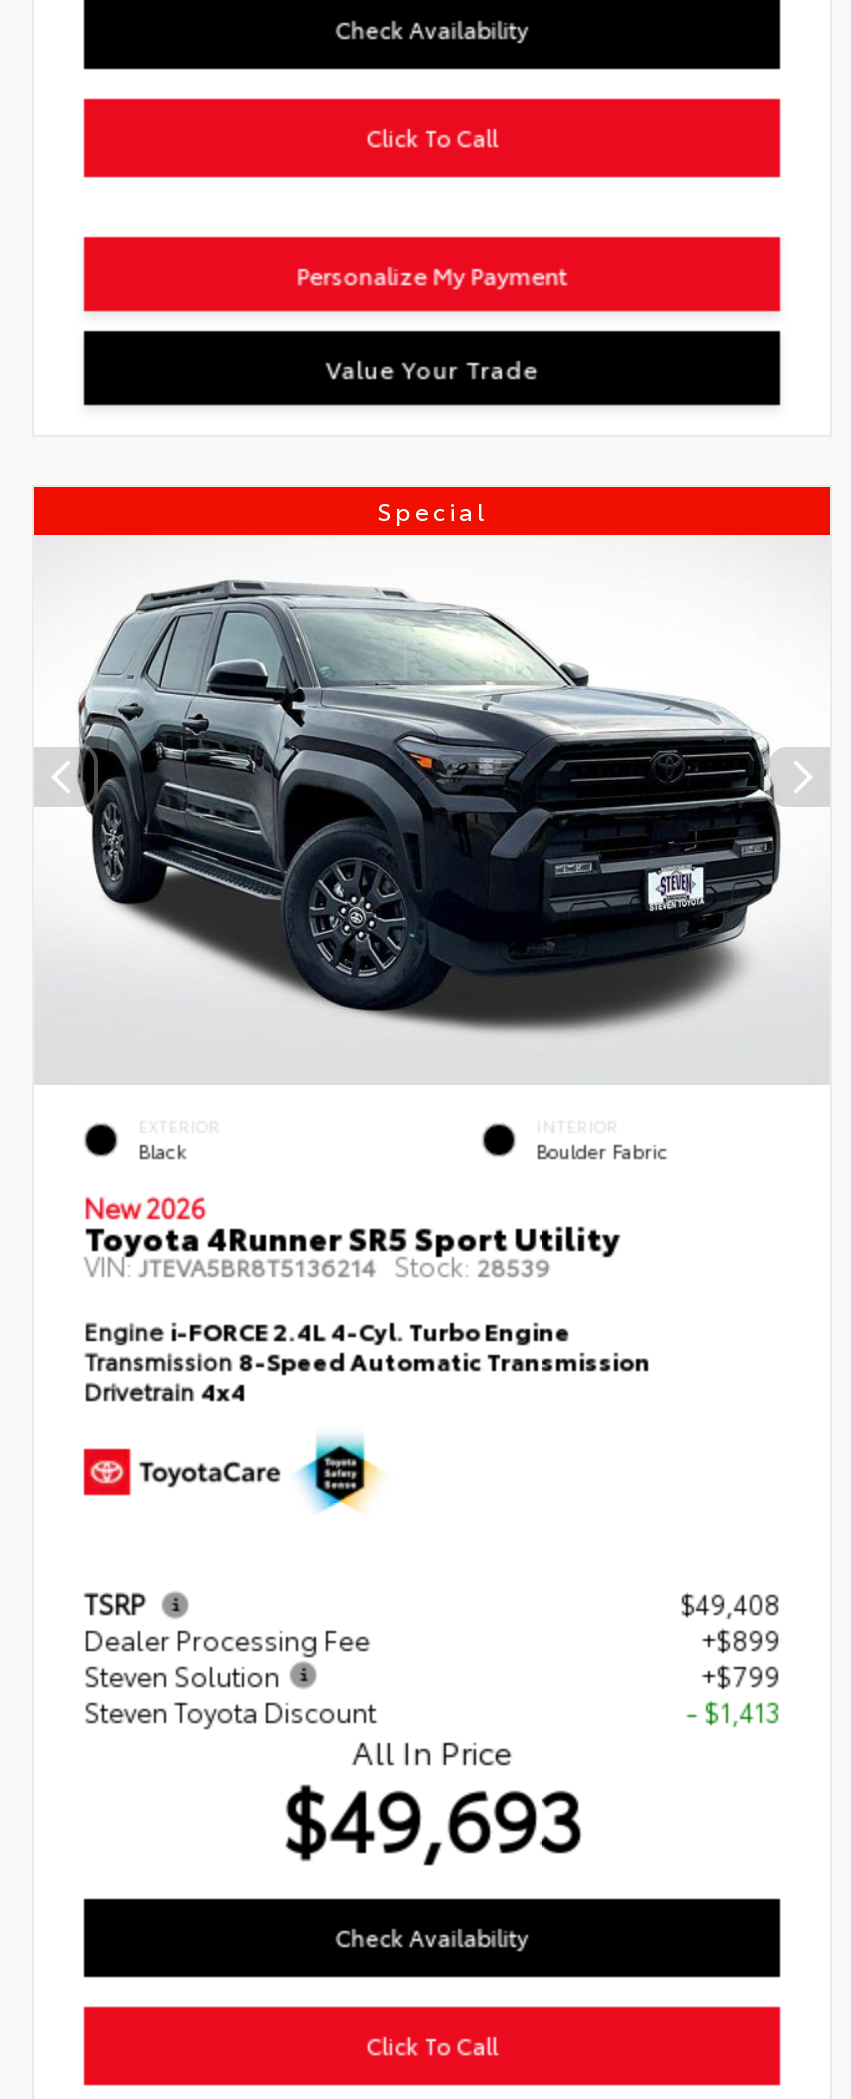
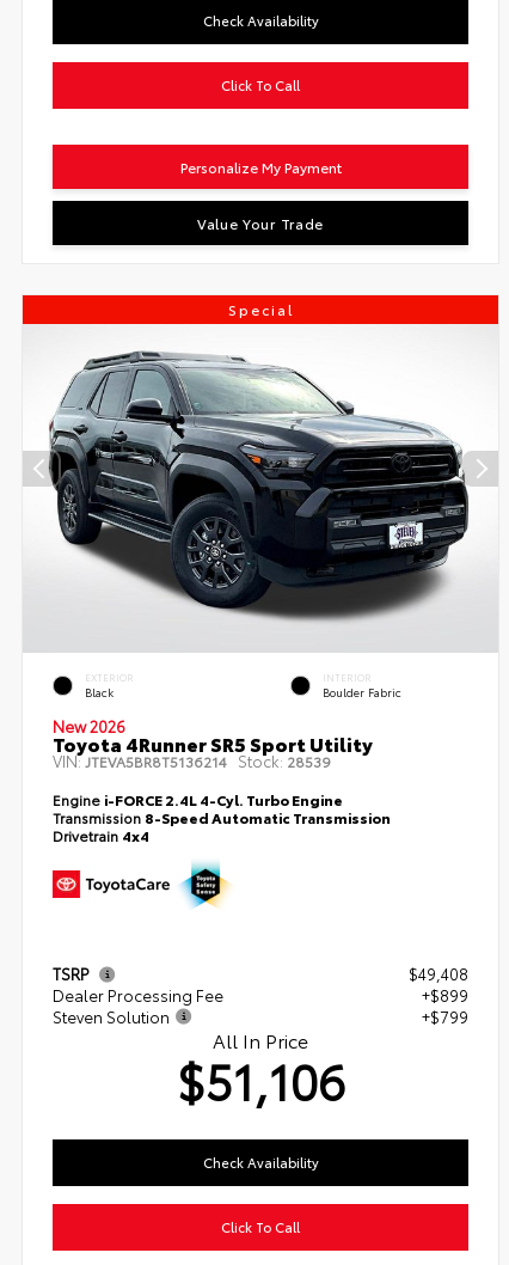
[84,1692,780,1728] Steven Toyota Discount | - $1,413 -> none
[281,1758,583,1872] $49,693 -> [176,1044,345,1112] $51,106

